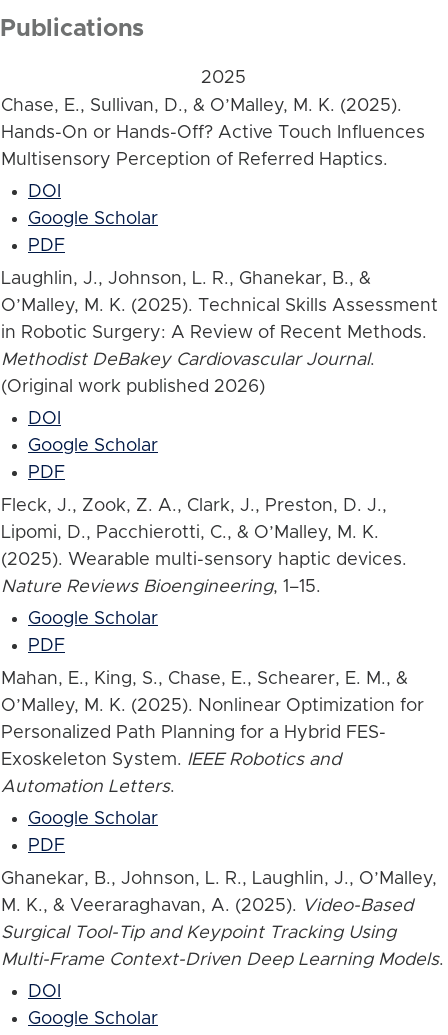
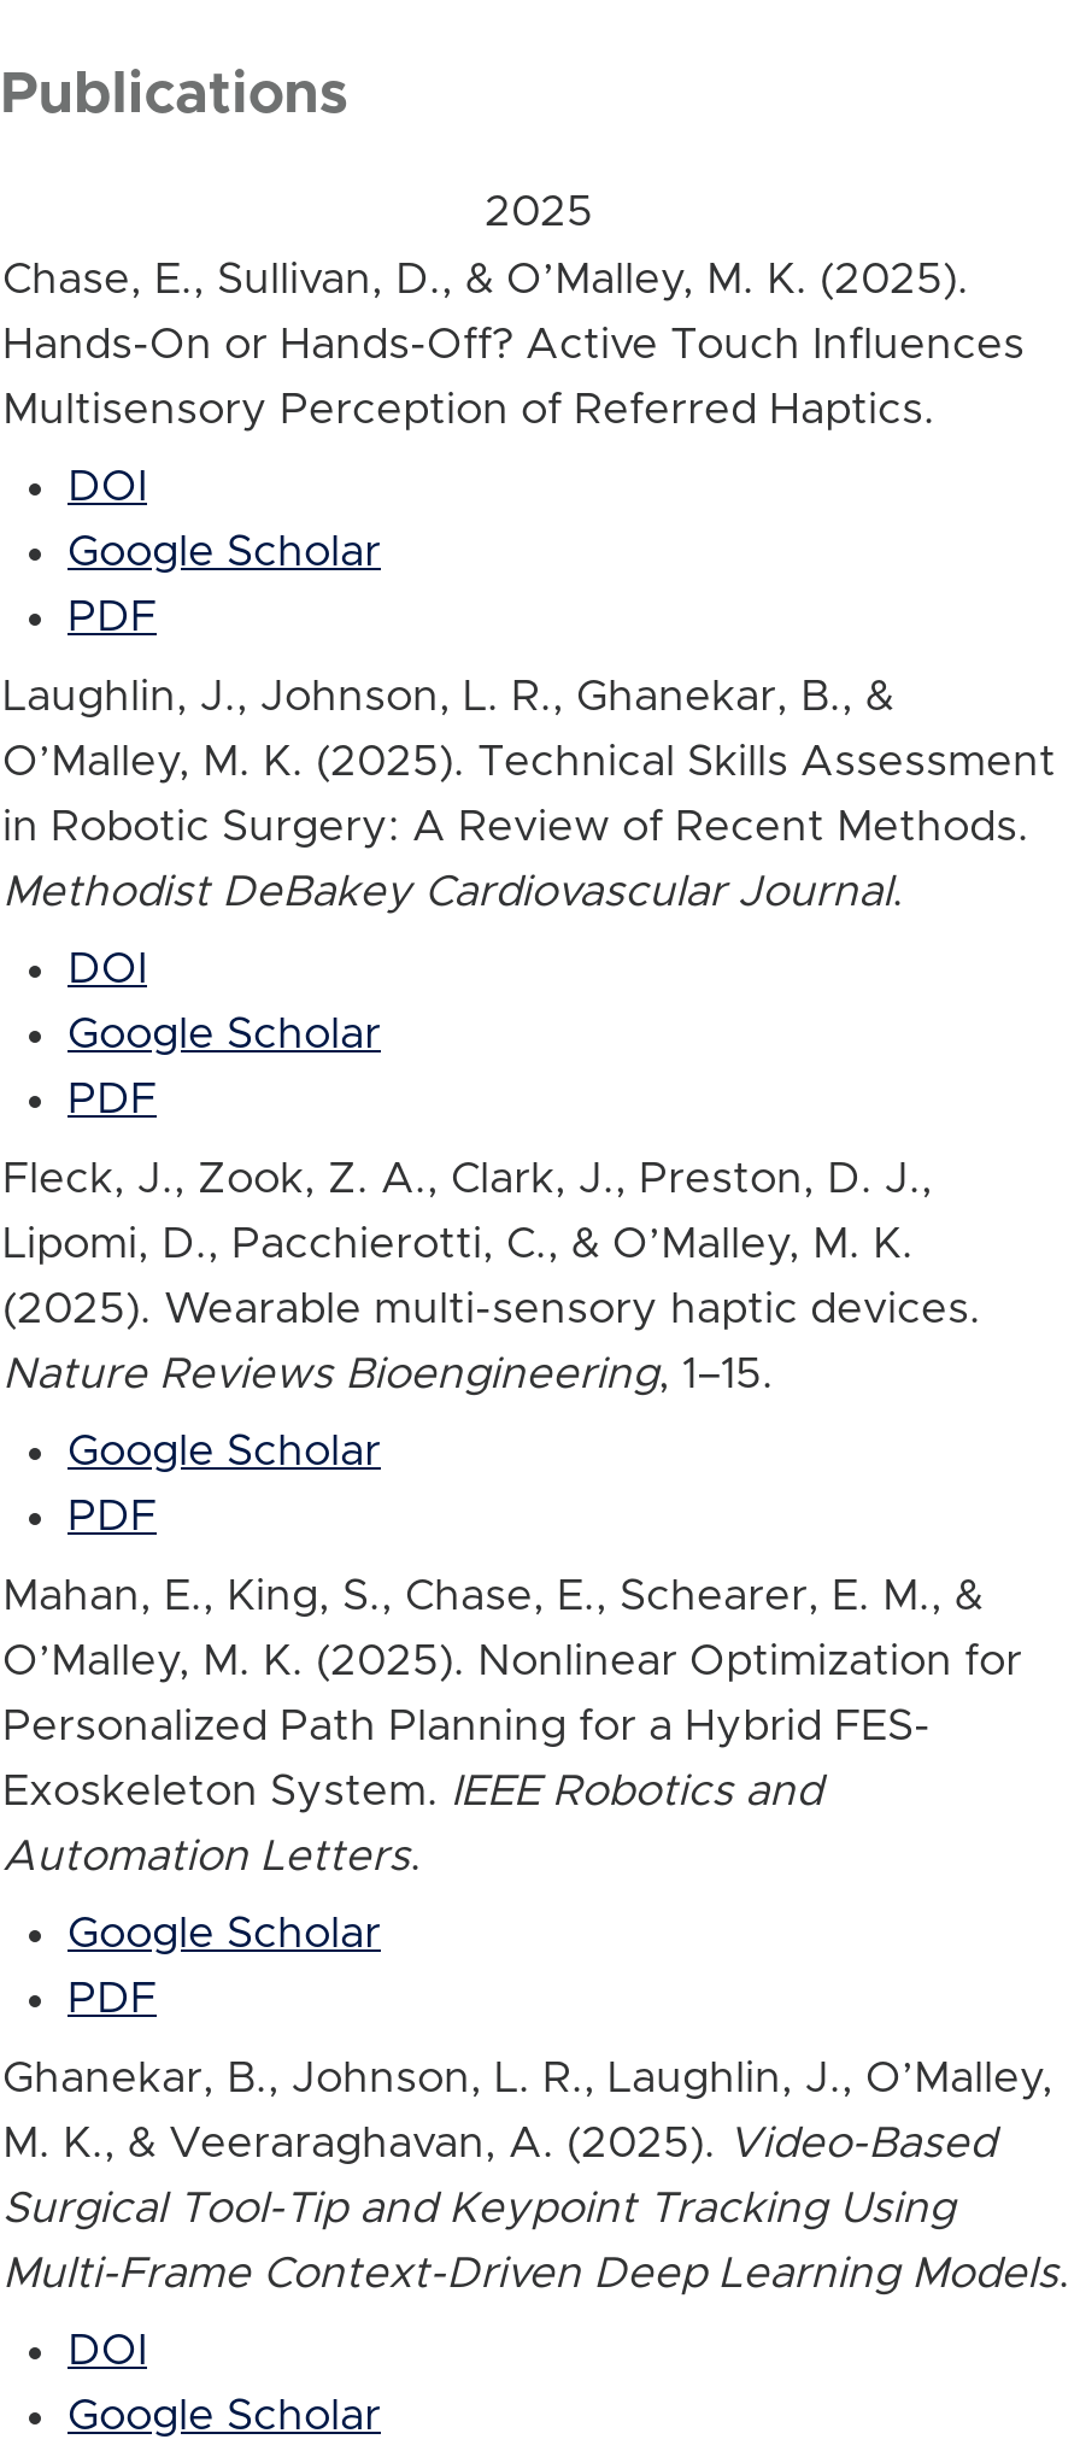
[1,378,265,396] (Original work published 2026) -> none

